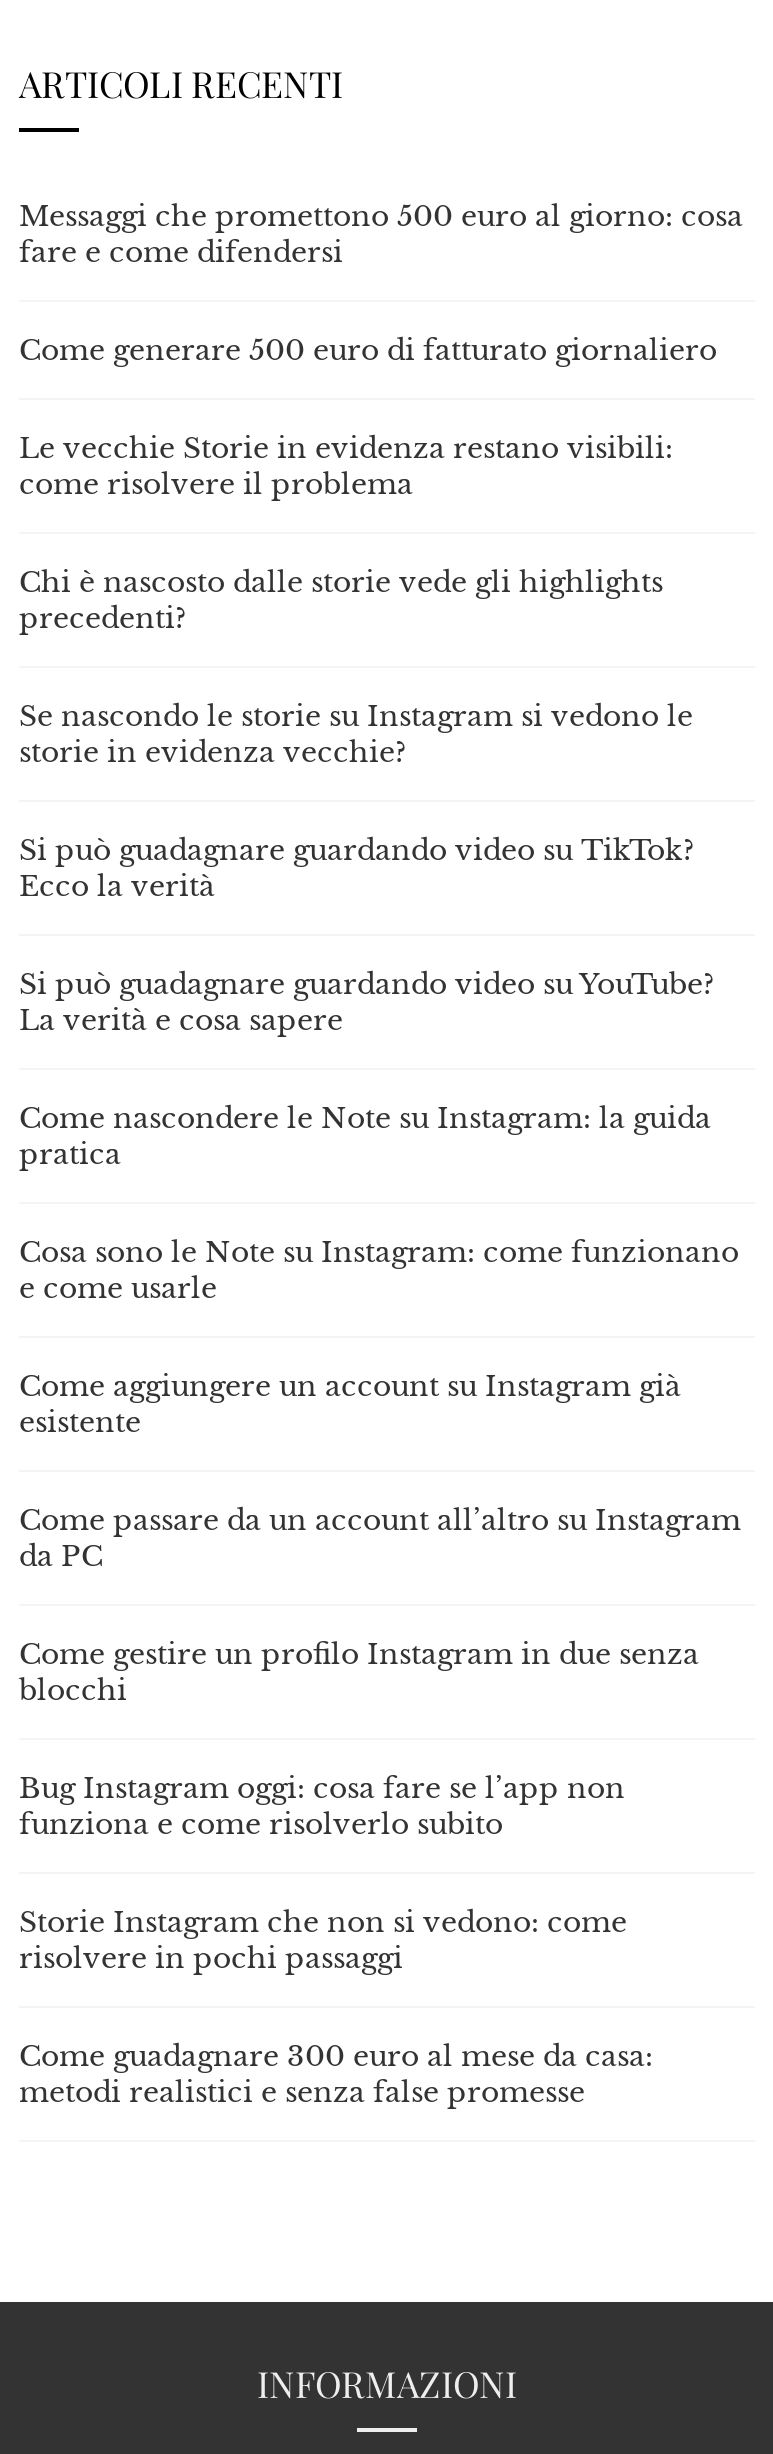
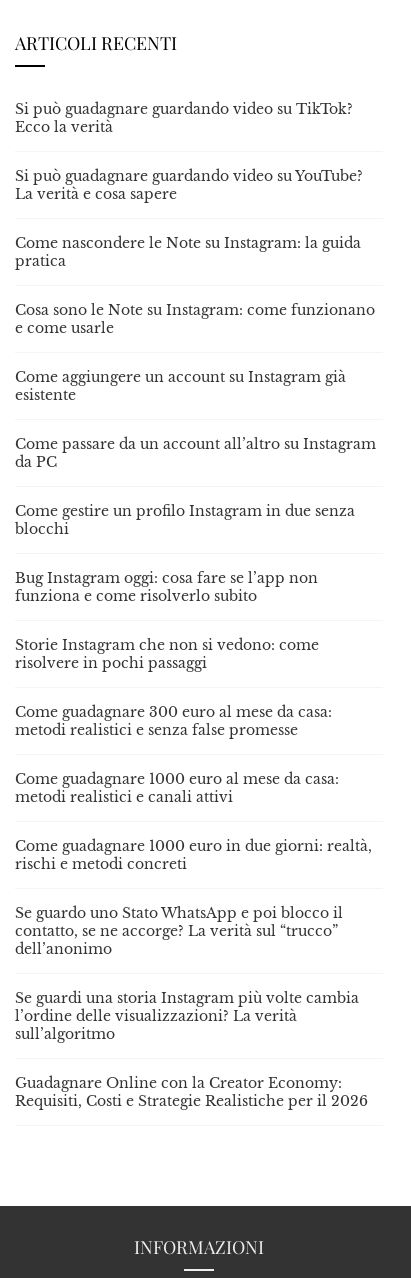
[19,198,743,770] Messaggi che promettono 500 euro al giorno: cosa | fare e come difendersi | Come generare 500 euro di fatturato giornaliero | Le vecchie Storie in evidenza restano visibili: | come risolvere il problema | Chi è nascosto dalle storie vede gli highlights | precedenti? | Se nascondo le storie su Instagram si vedono le | storie in evidenza vecchie? -> none
moved [19,832,741,2110] -> [15,100,376,739]: Si può guadagnare guardando video su TikTok? | Ecco la verità | Si può guadagnare guardando video su YouTube? | ... | Come guadagnare 300 euro al mese da casa: | metodi realistici e senza false promesse
none -> [15,770,372,1110] Come guadagnare 1000 euro al mese da casa: | metodi realistici e canali attivi | Come guadagnare 1000 euro in due giorni: realtà, | rischi e metodi concreti | Se guardo uno Stato WhatsApp e poi blocco il | contatto, se ne accorge? La verità sul “trucco” | dell’anonimo | Se guardi una storia Instagram più volte cambia | l’ordine delle visualizzazioni? La verità | sull’algoritmo | Guadagnare Online con la Creator Economy: | Requisiti, Costi e Strategie Realistiche per il 2026

